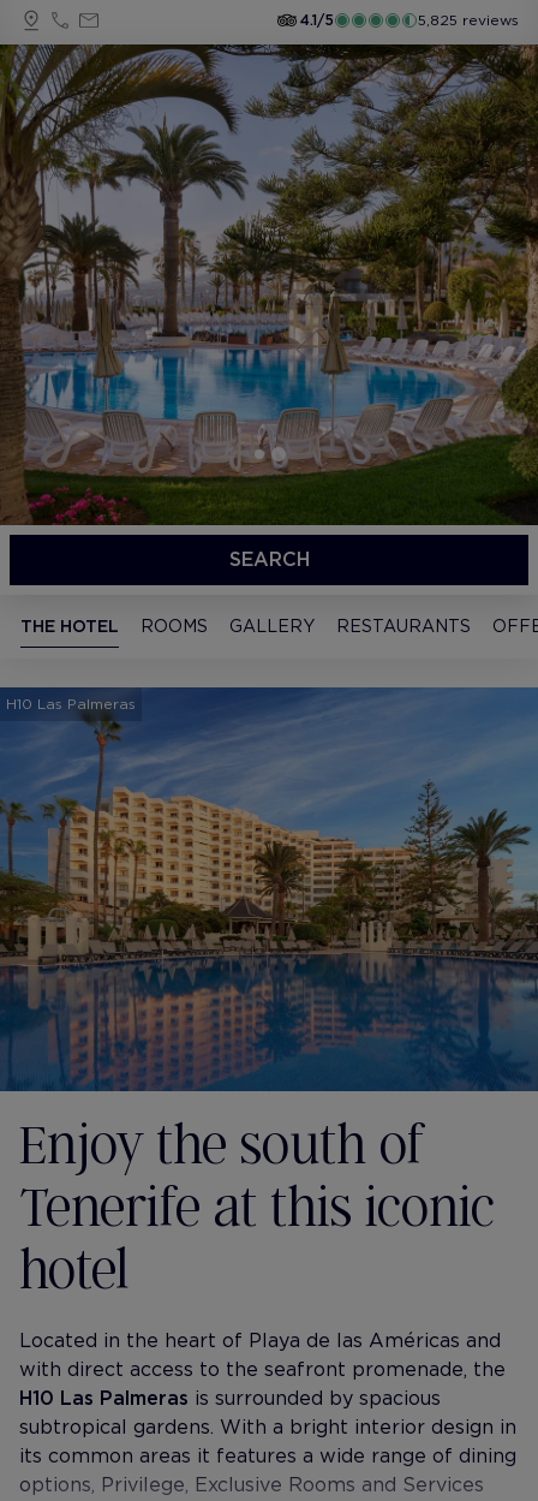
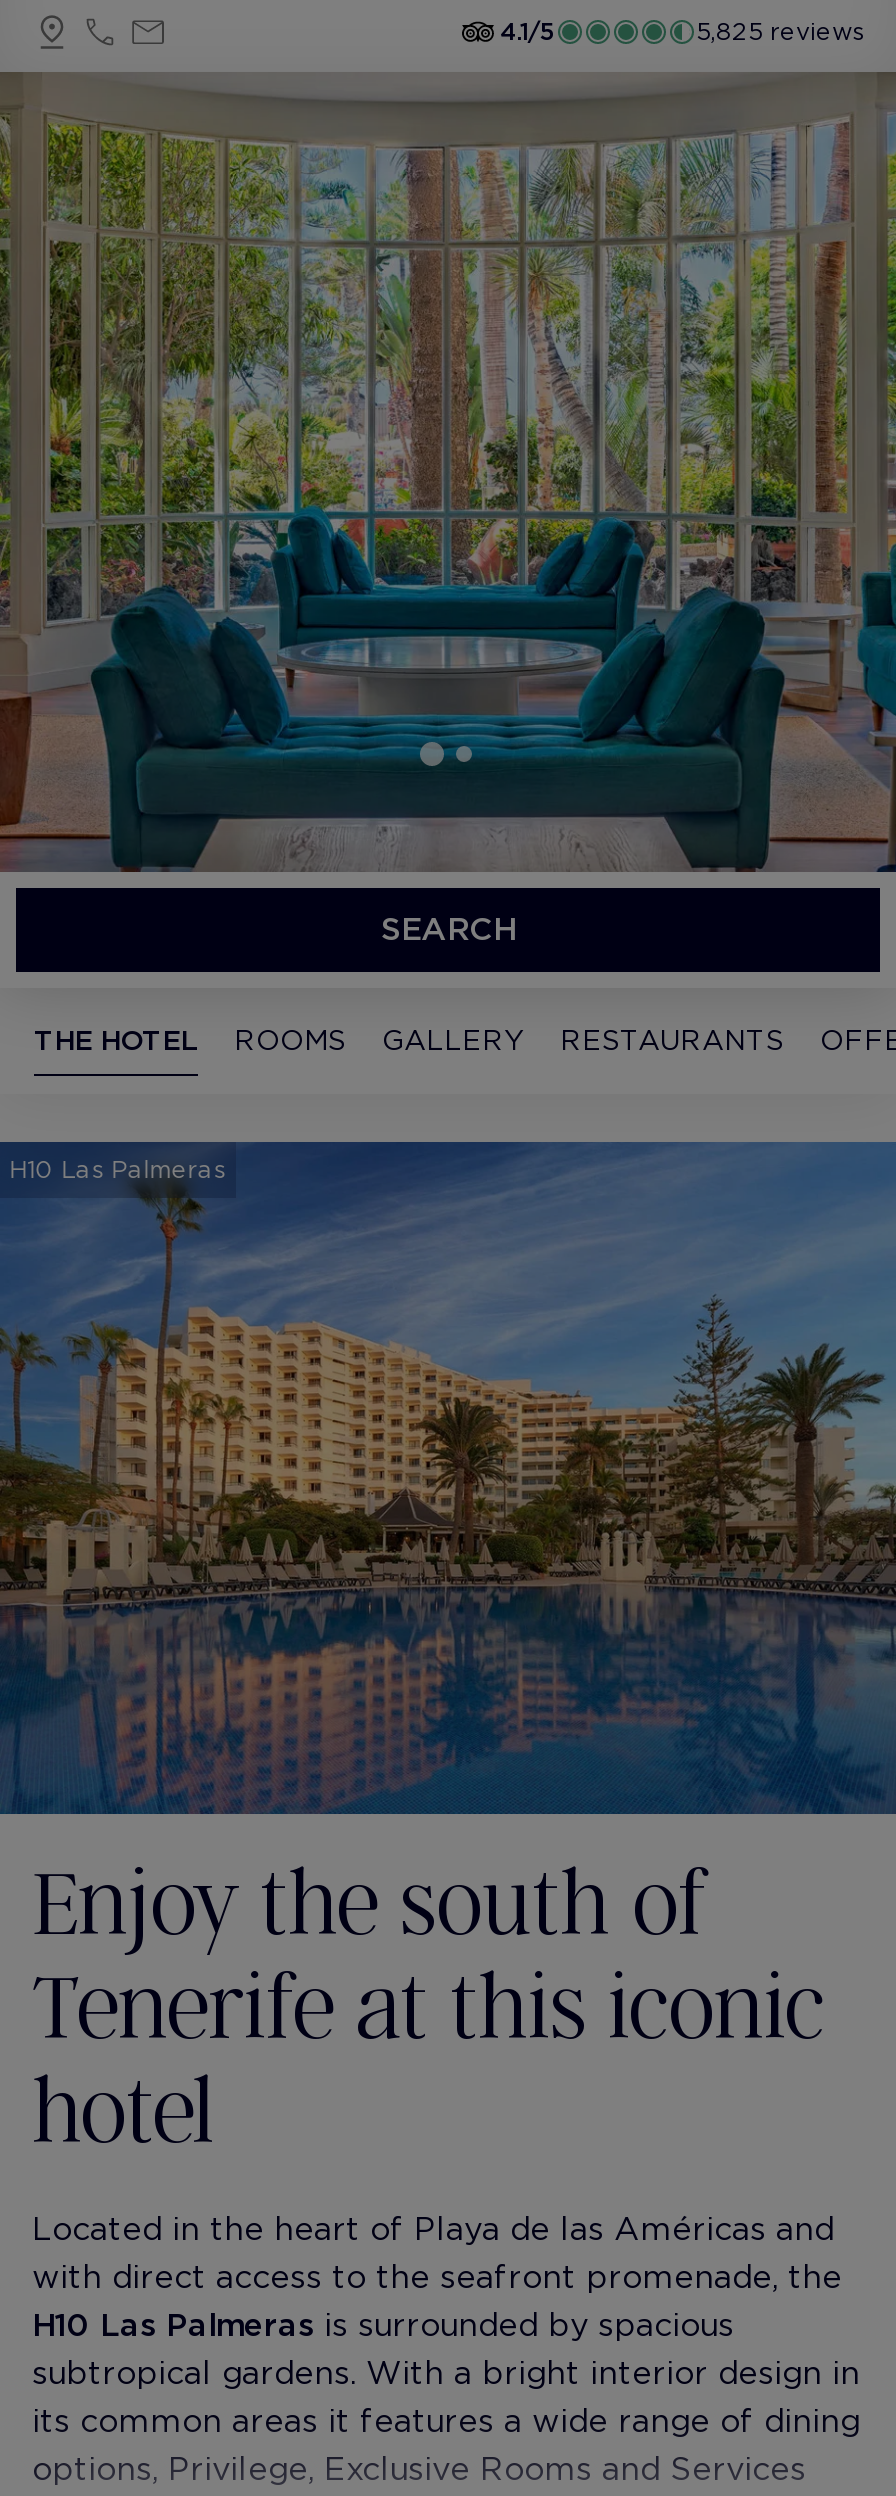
[4,43,534,526] [image] -> [6,72,890,874] [image]

